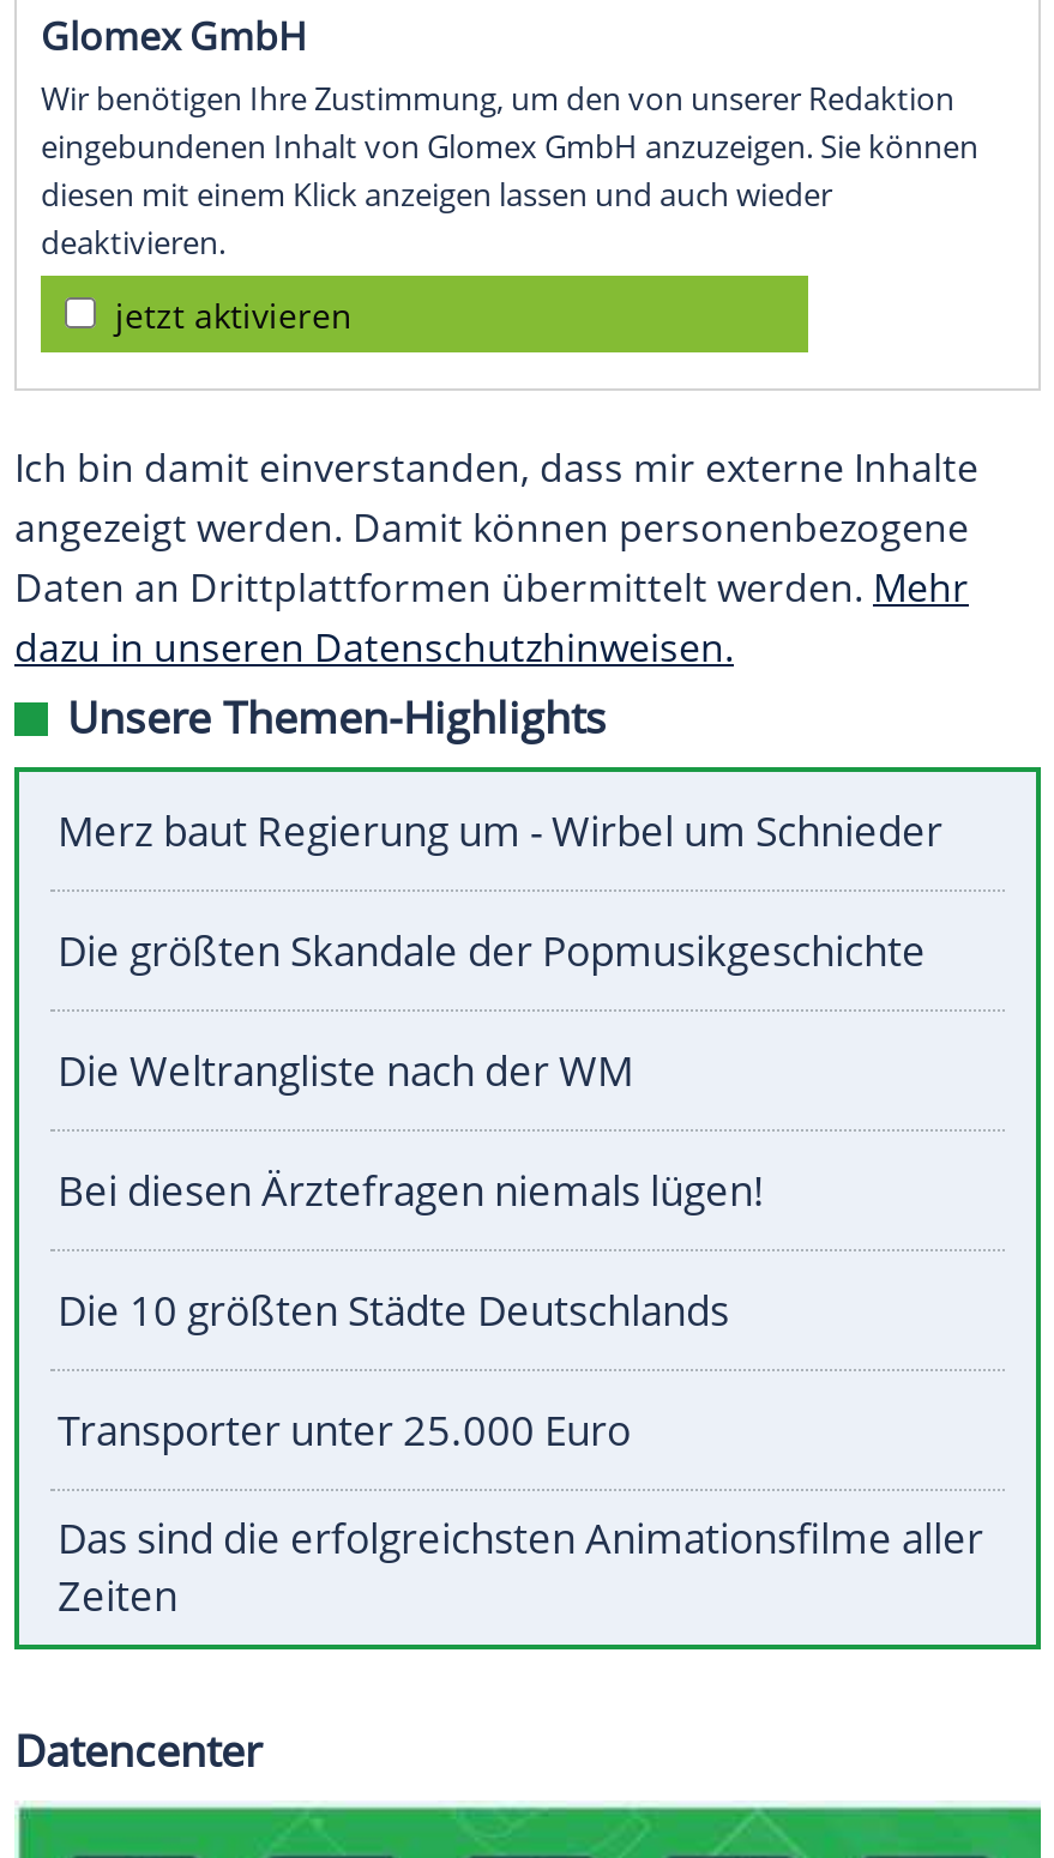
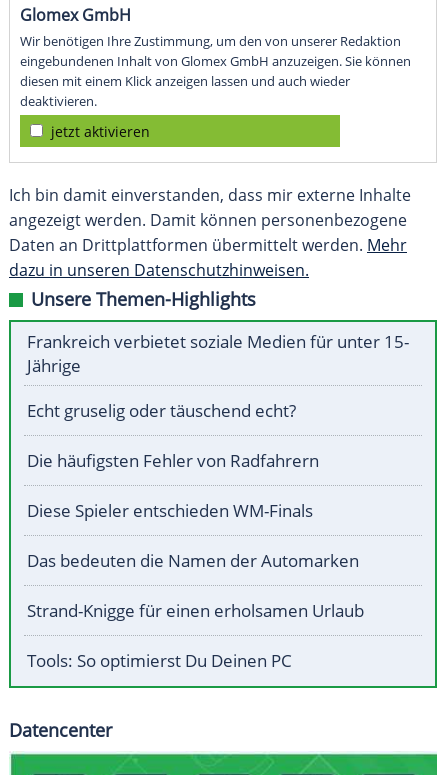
[58,804,942,859] Merz baut Regierung um - Wirbel um Schnieder -> [27,330,409,377] Frankreich verbietet soziale Medien für unter 15- | Jährige
[58,924,926,979] Die größten Skandale der Popmusikgeschichte -> [27,399,296,422] Echt gruselig oder täuschend echt?
[58,1044,633,1099] Die Weltrangliste nach der WM -> [27,449,319,472] Die häufigsten Fehler von Radfahrern
[58,1163,765,1219] Bei diesen Ärztefragen niemals lügen! -> [27,499,313,522] Diese Spieler entschieden WM-Finals
[58,1283,729,1338] Die 10 größten Städte Deutschlands -> [27,549,359,572] Das bedeuten die Namen der Automarken
[58,1403,631,1458] Transporter unter 25.000 Euro -> [27,599,364,622] Strand-Knigge für einen erholsamen Urlaub
[58,1511,983,1624] Das sind die erfolgreichsten Animationsfilme aller | Zeiten -> [27,649,292,672] Tools: So optimierst Du Deinen PC

